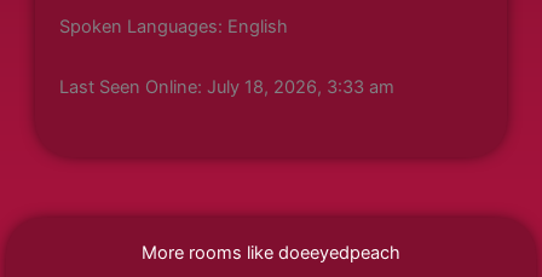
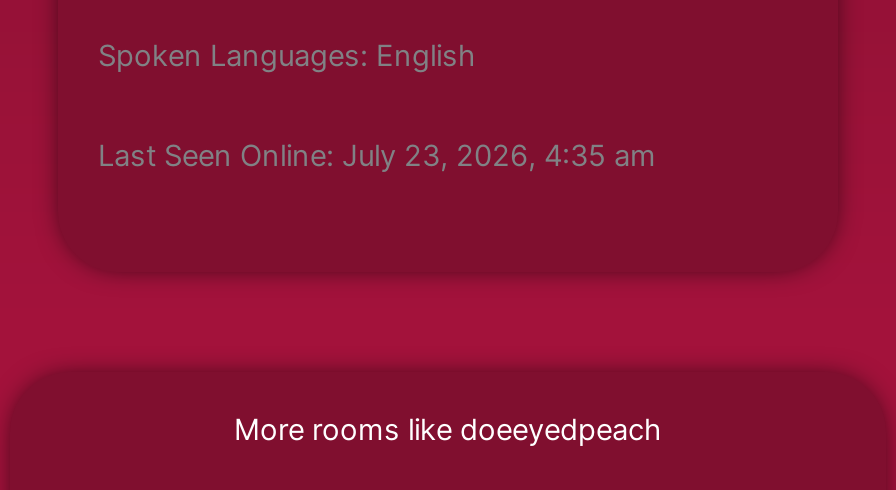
[59,76,394,98] Last Seen Online: July 18, 2026, 3:33 am -> [98,138,656,174] Last Seen Online: July 23, 2026, 4:35 am

